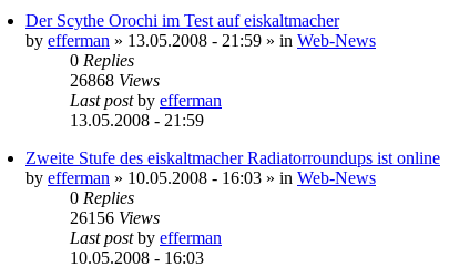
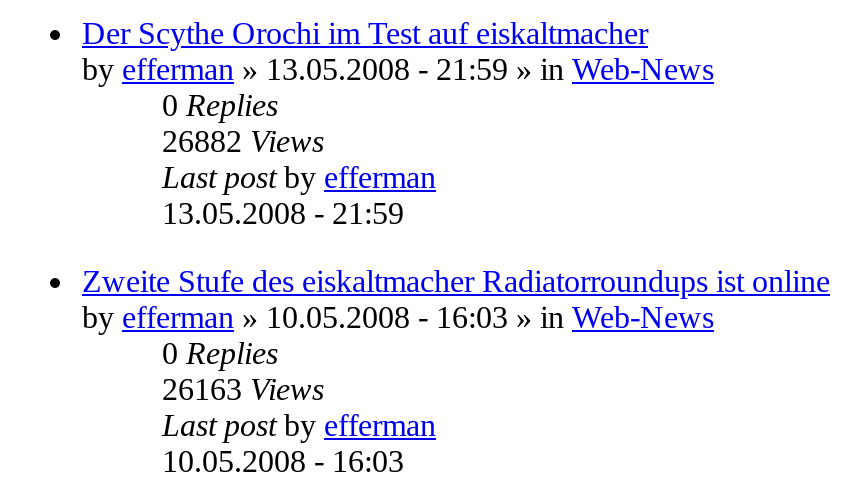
[70,71,160,90] 26868 Views -> [162,124,324,158] 26882 Views
[70,208,160,227] 26156 Views -> [162,372,324,406] 26163 Views

